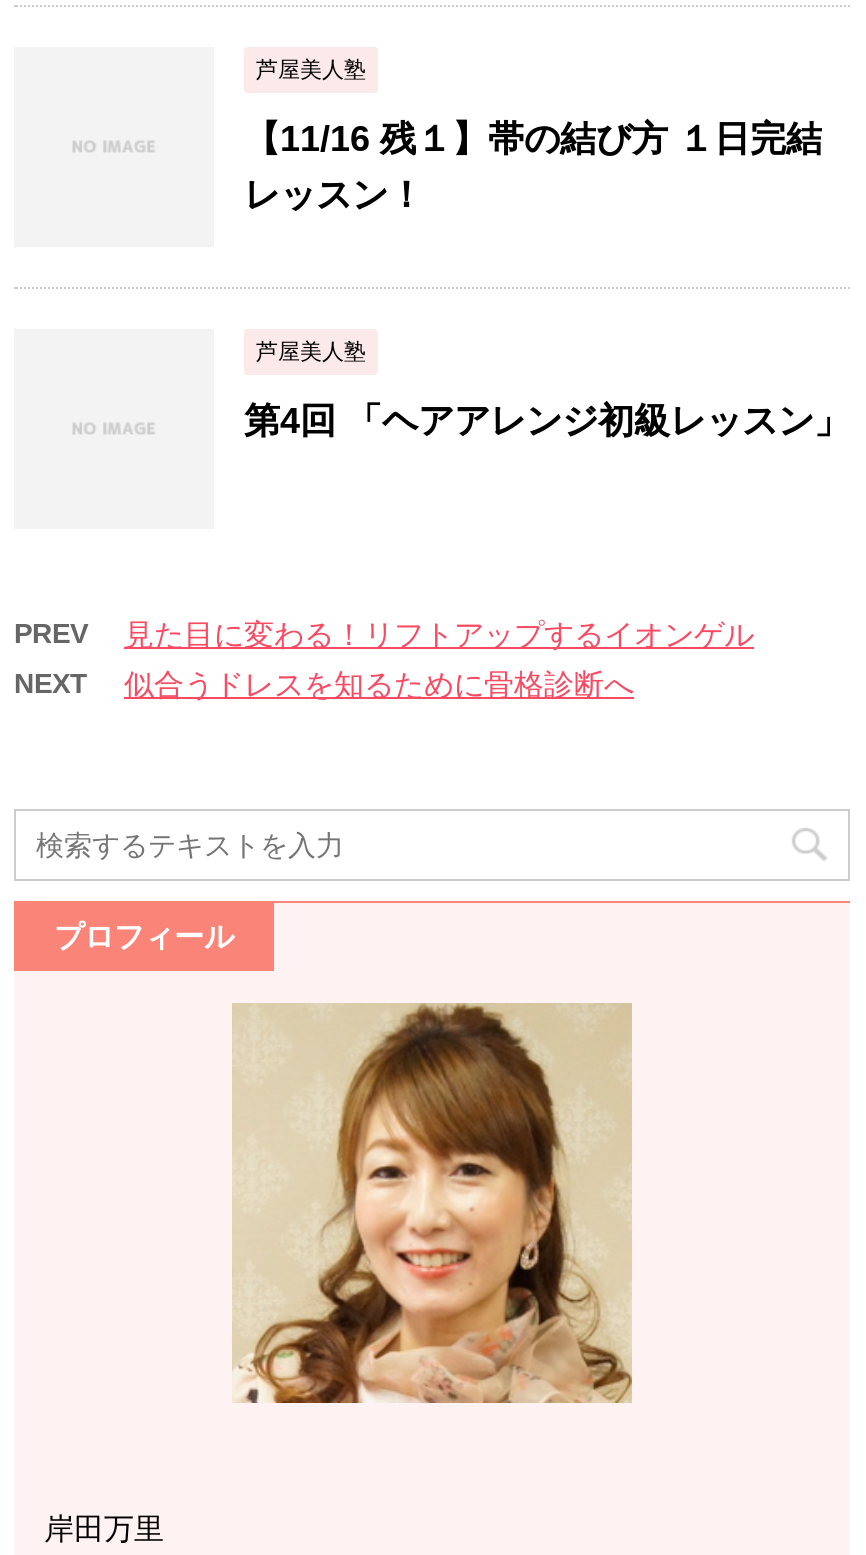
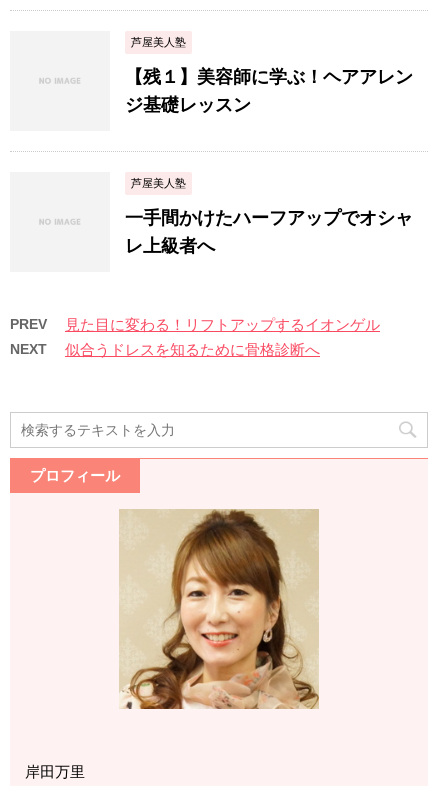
[244,119,822,215] 【11/16 残１】帯の結び方 １日完結 | レッスン！ -> [125,67,413,115] 【残１】美容師に学ぶ！ヘアアレン | ジ基礎レッスン
[244,401,850,441] 第4回 「ヘアアレンジ初級レッスン」 -> [125,208,413,256] 一手間かけたハーフアップでオシャ | レ上級者へ

